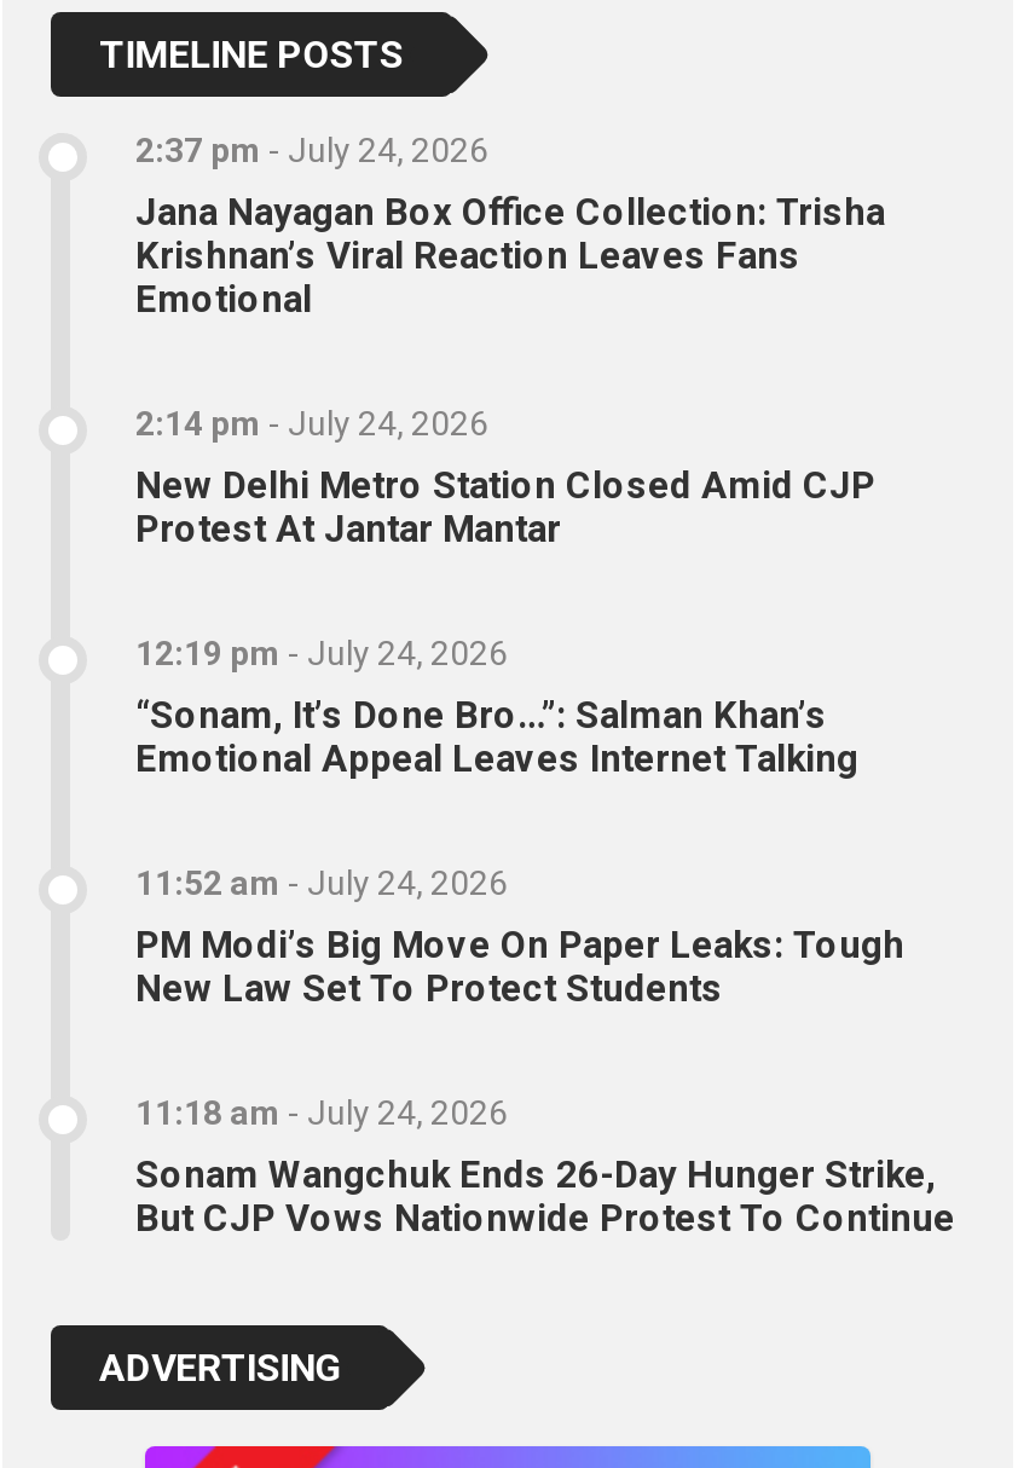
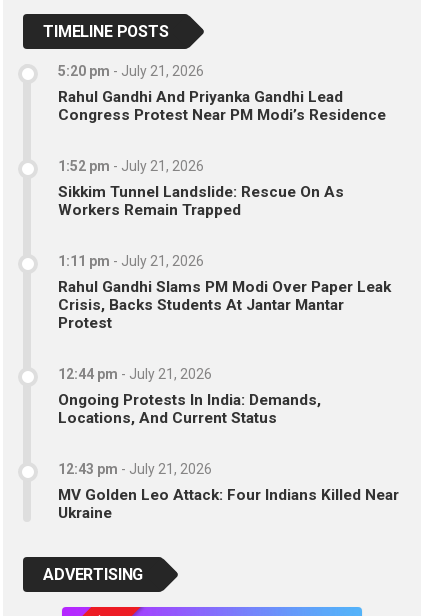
[135,131,488,170] 2:37 pm - July 24, 2026 -> [58,63,204,79] 5:20 pm - July 21, 2026
[135,191,885,322] Jana Nayagan Box Office Collection: Trisha | Krishnan’s Viral Reaction Leaves Fans | Emotional -> [58,88,386,124] Rahul Gandhi And Priyanka Gandhi Lead | Congress Protest Near PM Modi’s Residence
[135,404,488,443] 2:14 pm - July 24, 2026 -> [58,158,204,174] 1:52 pm - July 21, 2026
[135,465,875,552] New Delhi Metro Station Closed Amid CJP | Protest At Jantar Mantar -> [58,183,344,219] Sikkim Tunnel Landslide: Rescue On As | Workers Remain Trapped
[135,634,508,673] 12:19 pm - July 24, 2026 -> [58,253,204,269] 1:11 pm - July 21, 2026
[135,694,858,781] “Sonam, It’s Done Bro…”: Salman Khan’s | Emotional Appeal Leaves Internet Talking -> [58,278,391,332] Rahul Gandhi Slams PM Modi Over Paper Leak | Crisis, Backs Students At Jantar Mantar | Protest
[135,864,508,902] 11:52 am - July 24, 2026 -> [58,366,212,382] 12:44 pm - July 21, 2026
[135,924,904,1011] PM Modi’s Big Move On Paper Leaks: Tough | New Law Set To Protect Students -> [58,391,321,427] Ongoing Protests In India: Demands, | Locations, And Current Status
[135,1093,508,1132] 11:18 am - July 24, 2026 -> [58,461,212,477] 12:43 pm - July 21, 2026
[135,1154,955,1241] Sonam Wangchuk Ends 26-Day Hunger Strike, | But CJP Vows Nationwide Protest To Continue -> [58,486,399,522] MV Golden Leo Attack: Four Indians Killed Near | Ukraine

